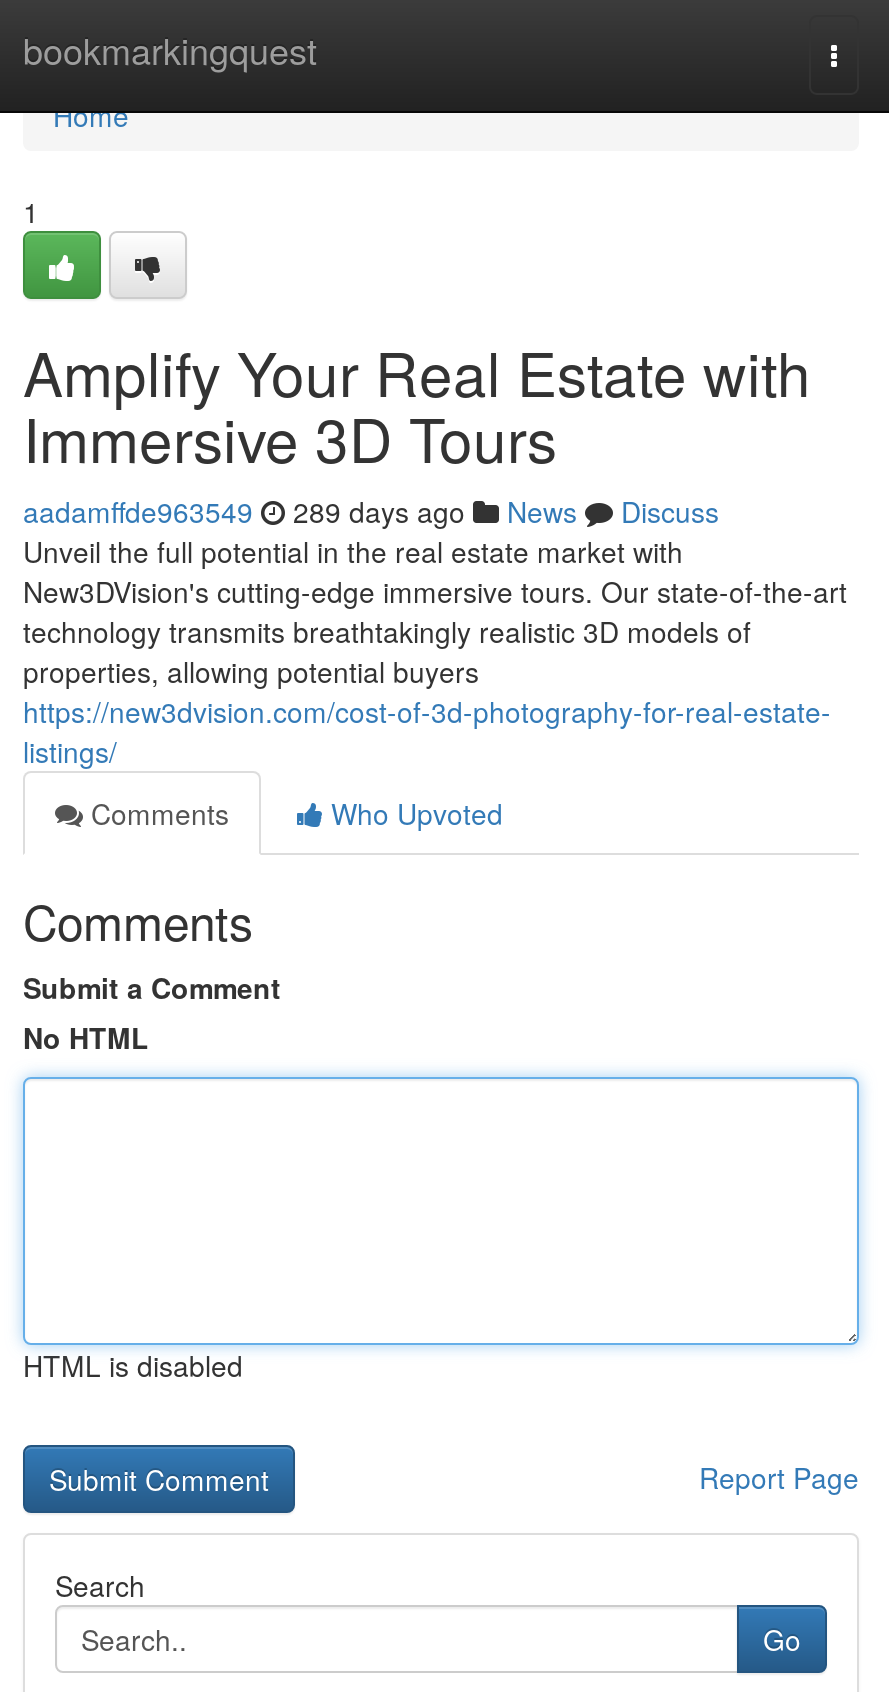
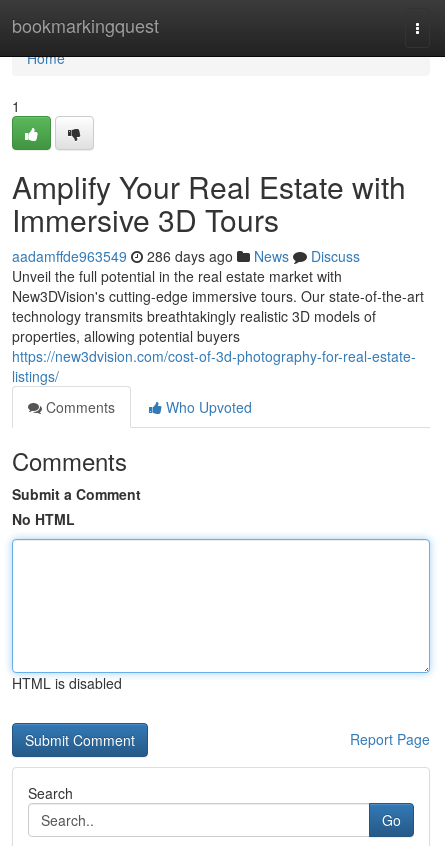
[23,491,719,531] aadamffde963549 289 days ago News Discuss -> [12,246,360,266] aadamffde963549 286 days ago News Discuss

